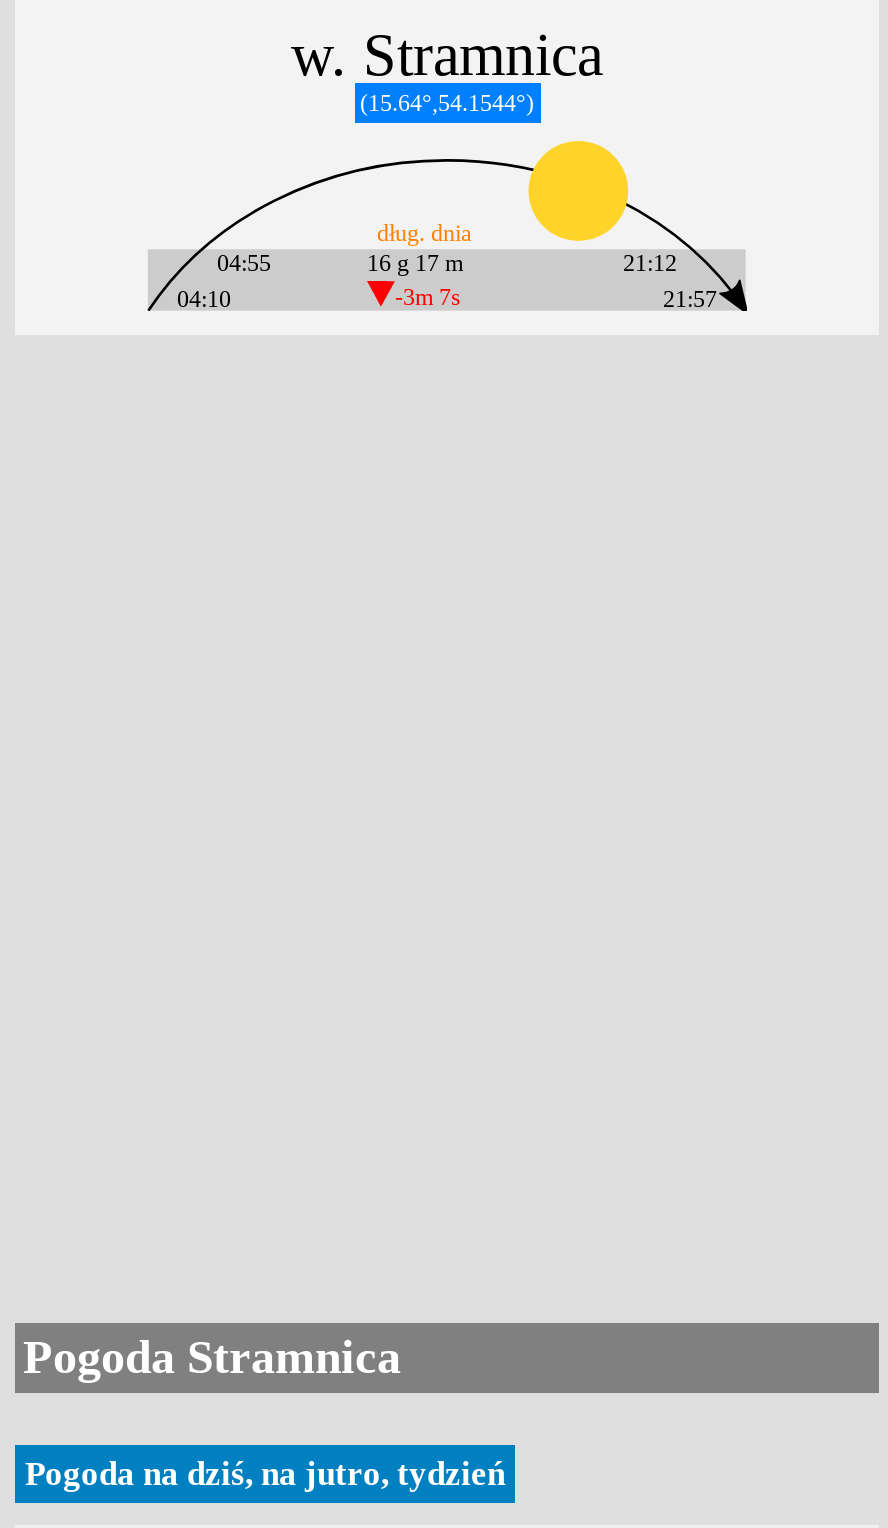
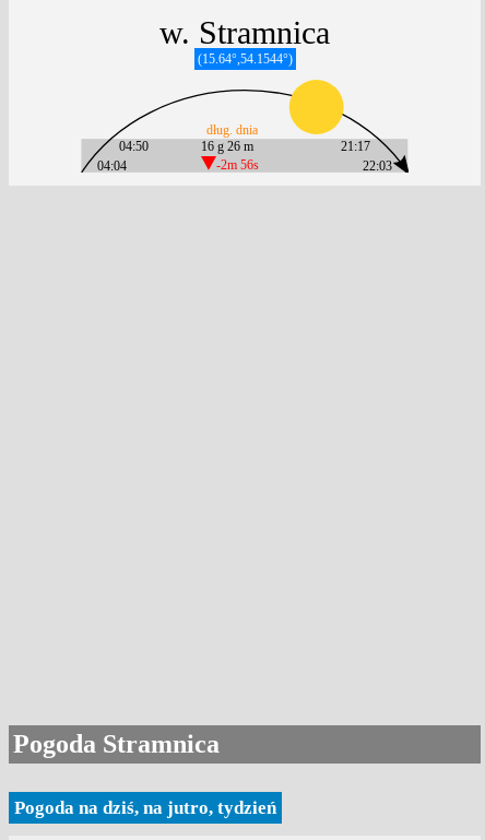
[217,248,463,312] 04:55 | 16 g 17 m | -3m 7s -> [119,138,259,173] 04:50 | 16 g 26 m | -2m 56s
[623,248,677,276] 21:12 -> [341,138,370,154] 21:17
[177,284,231,312] 04:10 -> [97,158,127,173] 04:04
[663,284,717,312] 21:57 -> [363,158,392,173] 22:03

